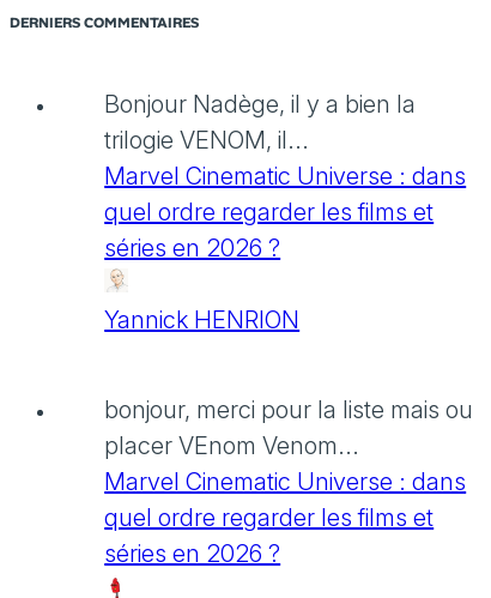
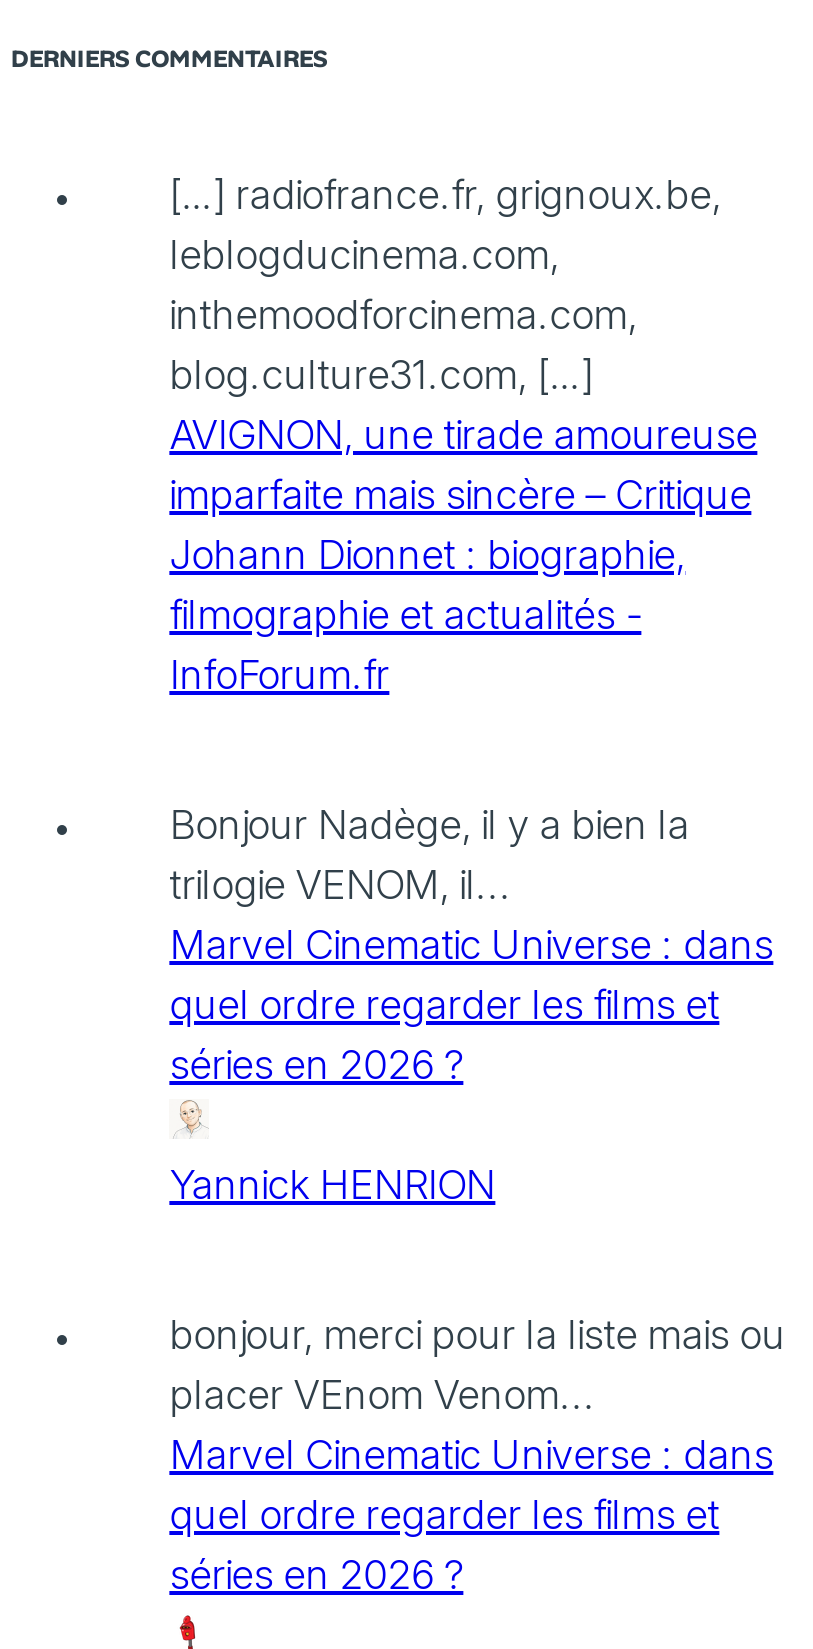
none -> [169,170,757,698] […] radiofrance.fr, grignoux.be, | leblogducinema.com, | inthemoodforcinema.com, | blog.culture31.com, […] | AVIGNON, une tirade amoureuse | imparfaite mais sincère – Critique | Johann Dionnet : biographie, | filmographie et actualités - | InfoForum.fr

